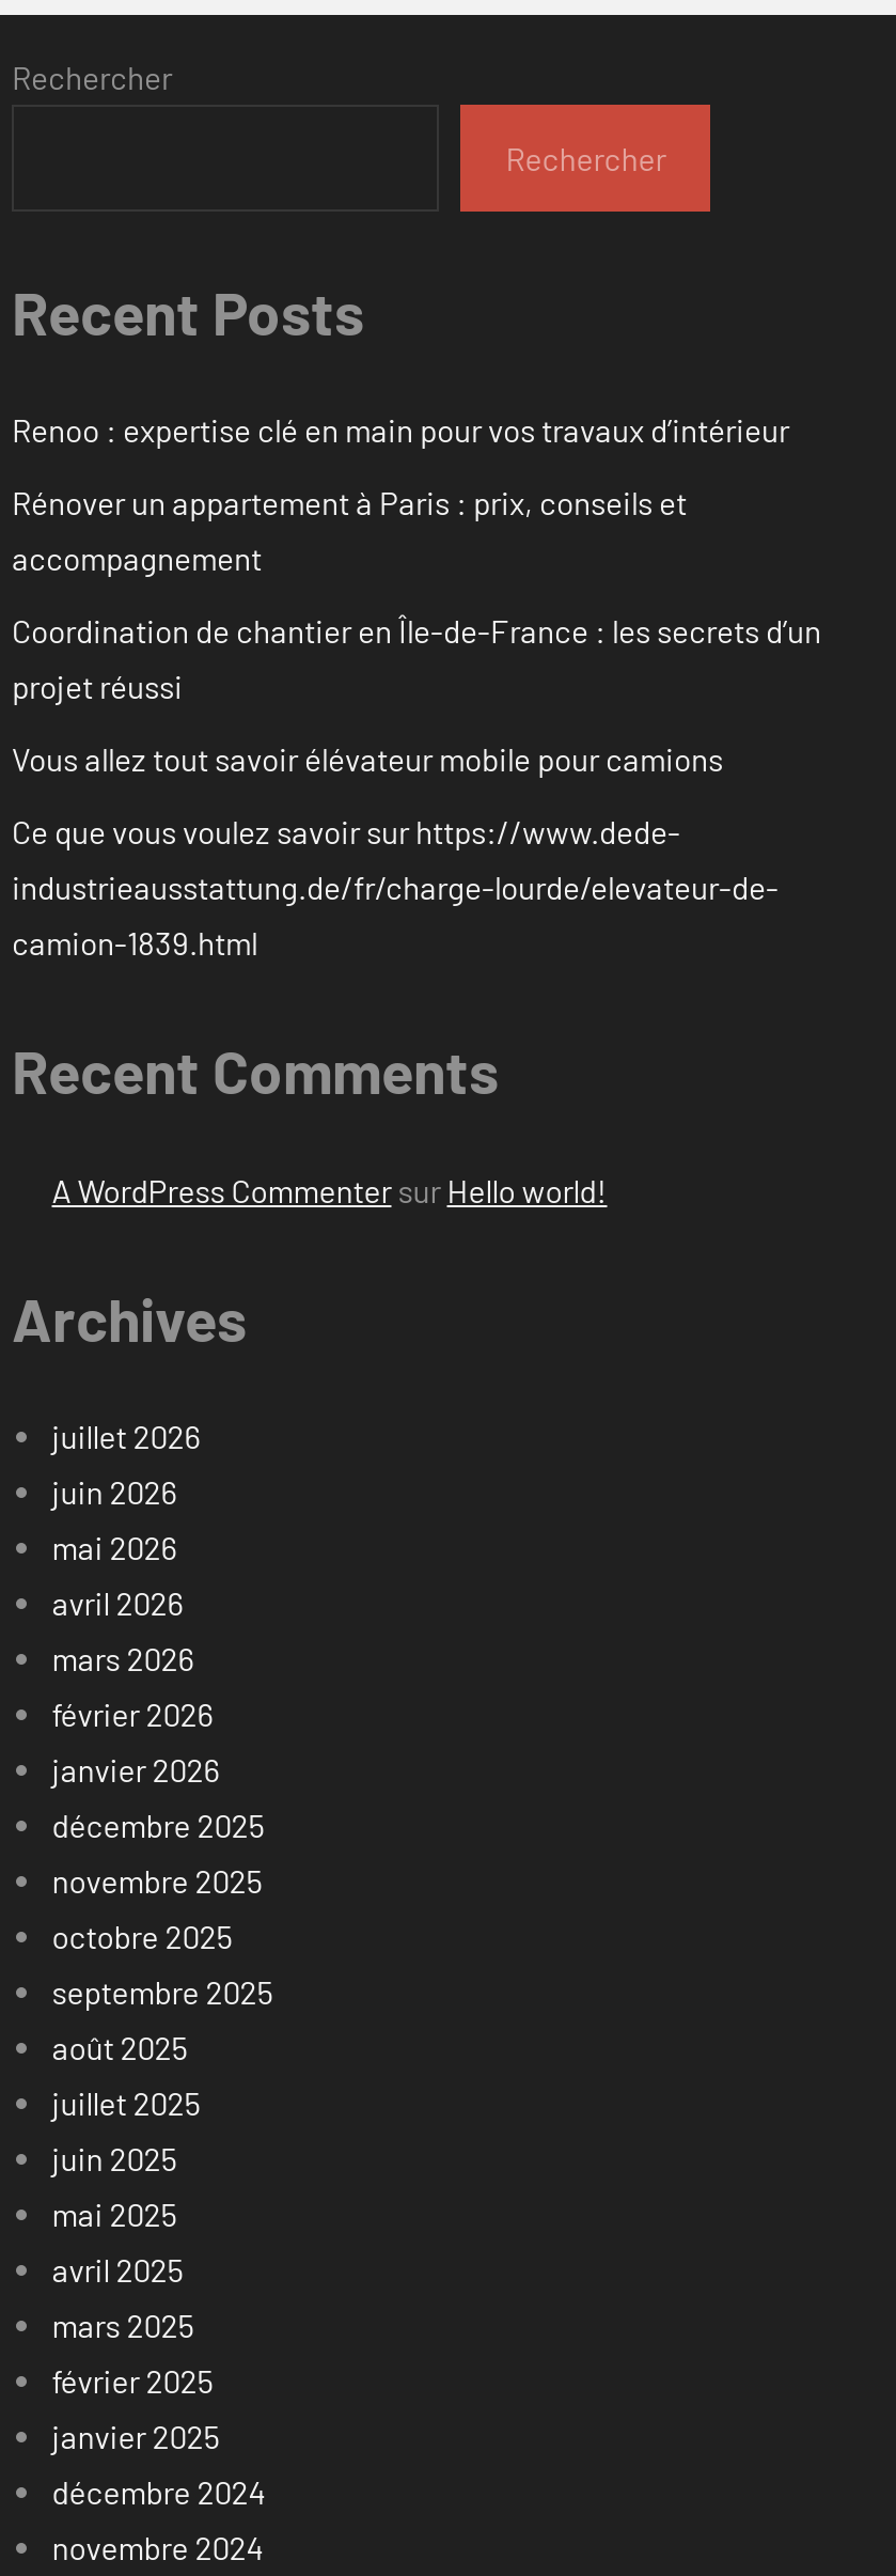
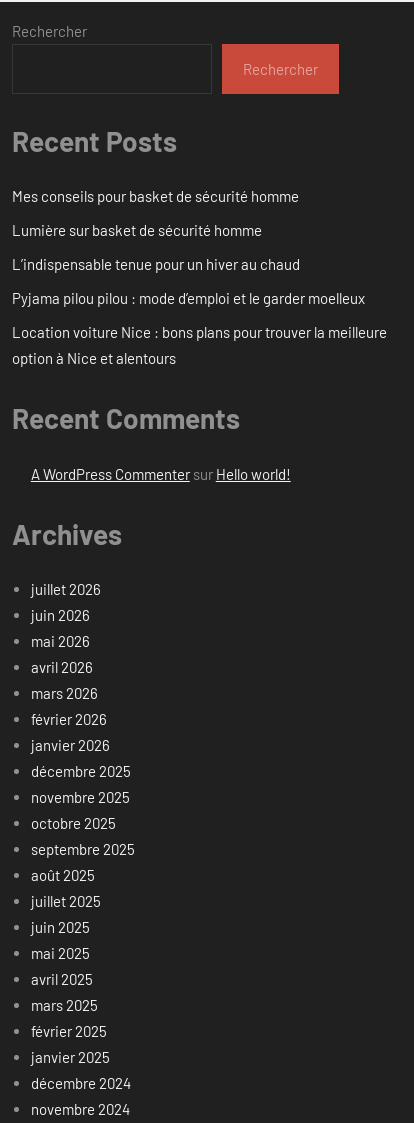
[12,411,789,449] Renoo : expertise clé en main pour vos travaux d’intérieur -> [12,187,299,205] Mes conseils pour basket de sécurité homme
[12,484,687,578] Rénover un appartement à Paris : prix, conseils et | accompagnement -> [12,221,262,239] Lumière sur basket de sécurité homme
[12,612,821,706] Coordination de chantier en Île-de-France : les secrets d’un | projet réussi -> [12,255,300,273] L’indispensable tenue pour un hiver au chaud
[12,740,723,778] Vous allez tout savoir élévateur mobile pour camions -> [12,289,365,307] Pyjama pilou pilou : mode d’emploi et le garder moelleux
[12,813,779,962] Ce que vous voulez savoir sur https://www.dede- | industrieausstattung.de/fr/charge-lourde/elevateur-de- | camion-1839.html -> [12,323,387,367] Location voiture Nice : bons plans pour trouver la meilleure | option à Nice et alentours

